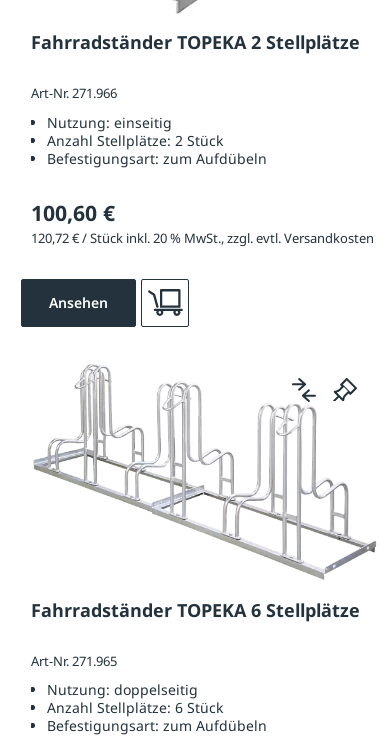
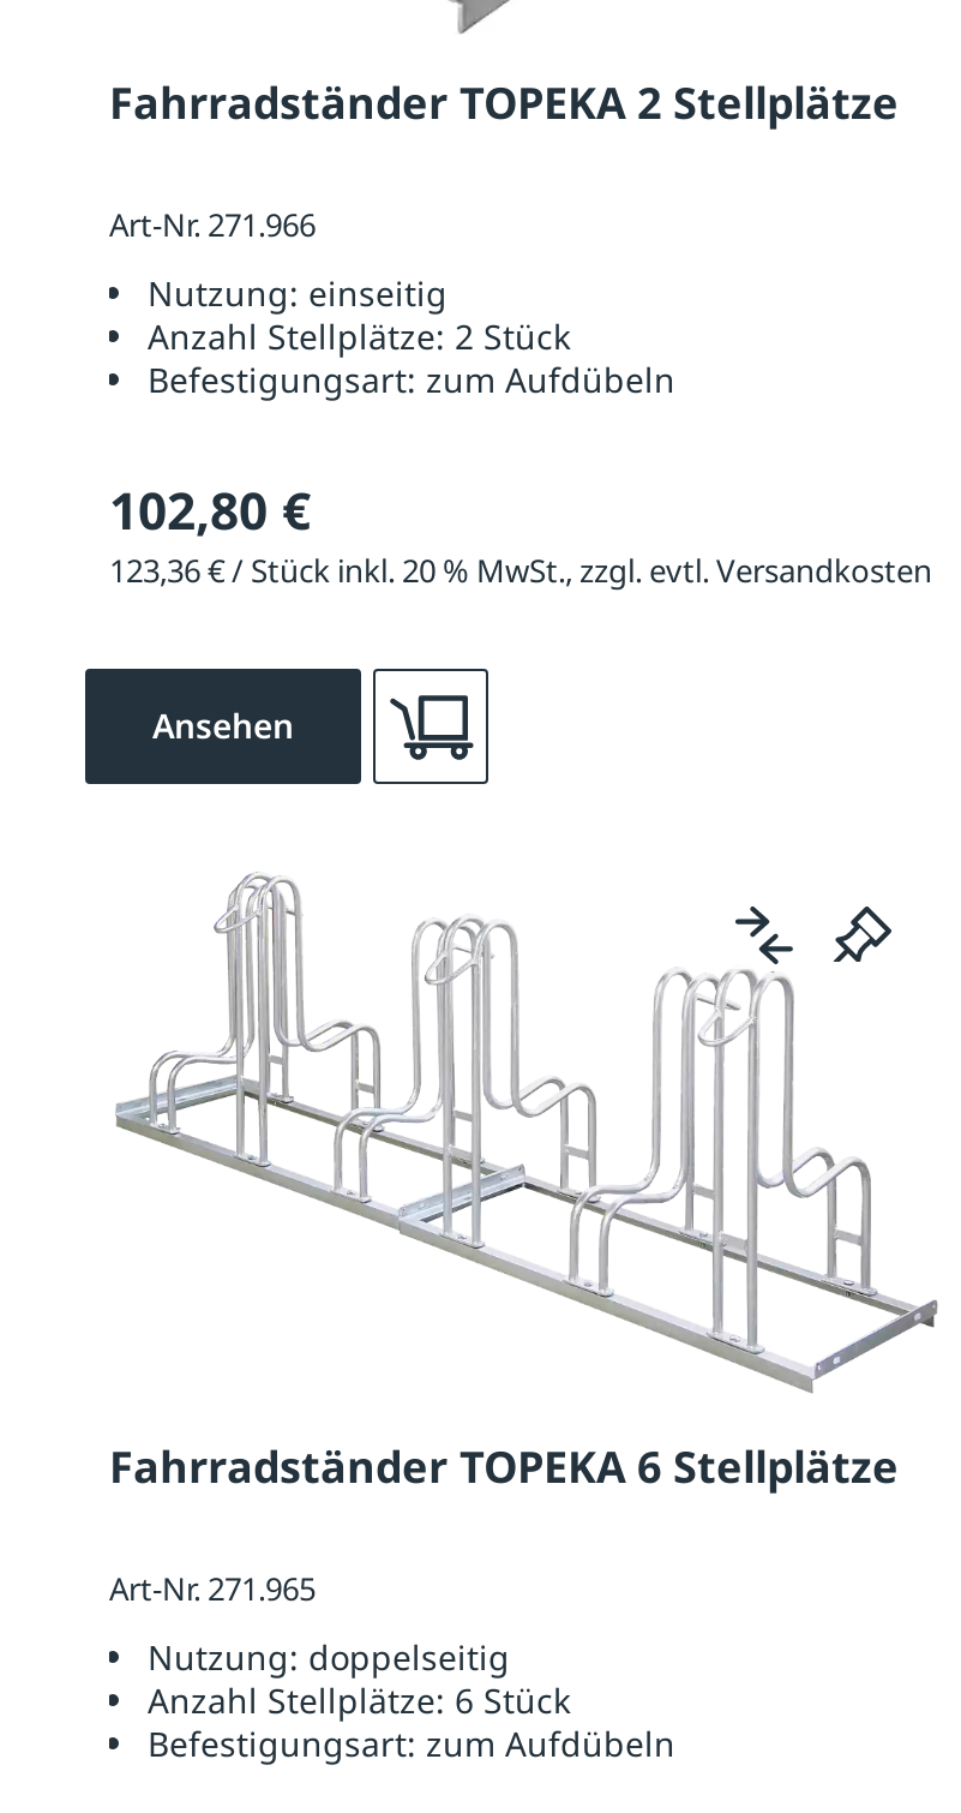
[31,198,115,227] 100,60 € -> [109,475,311,544] 102,80 €
[31,229,374,247] 120,72 € / Stück inkl. 20 % MwSt., zzgl. evtl. Versandkosten -> [109,549,932,592] 123,36 € / Stück inkl. 20 % MwSt., zzgl. evtl. Versandkosten

